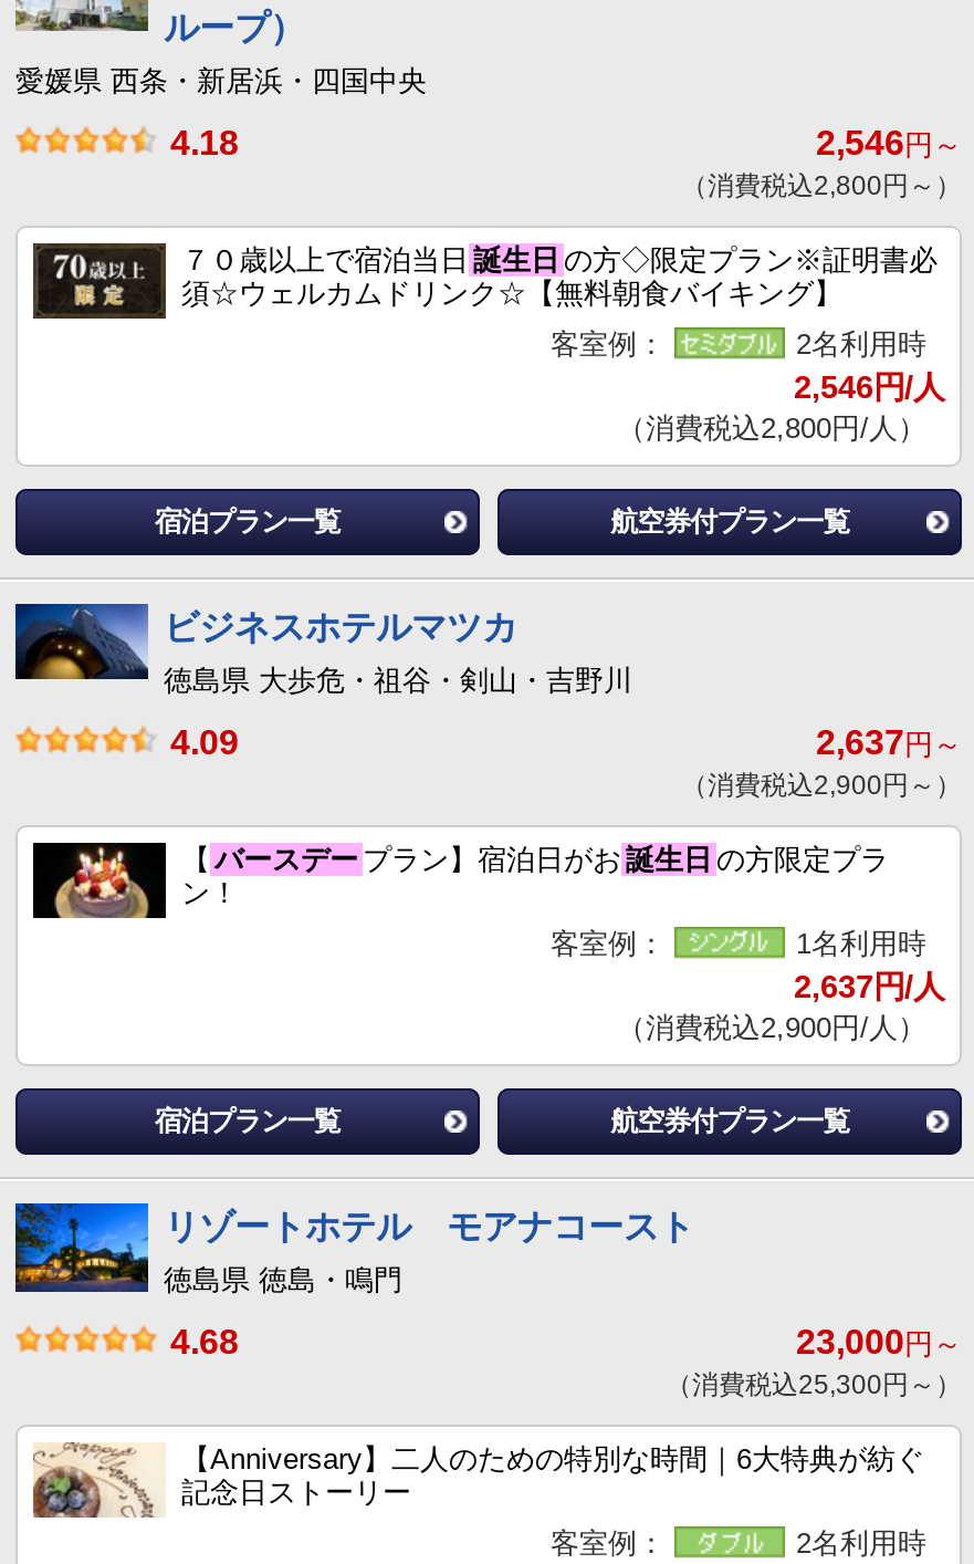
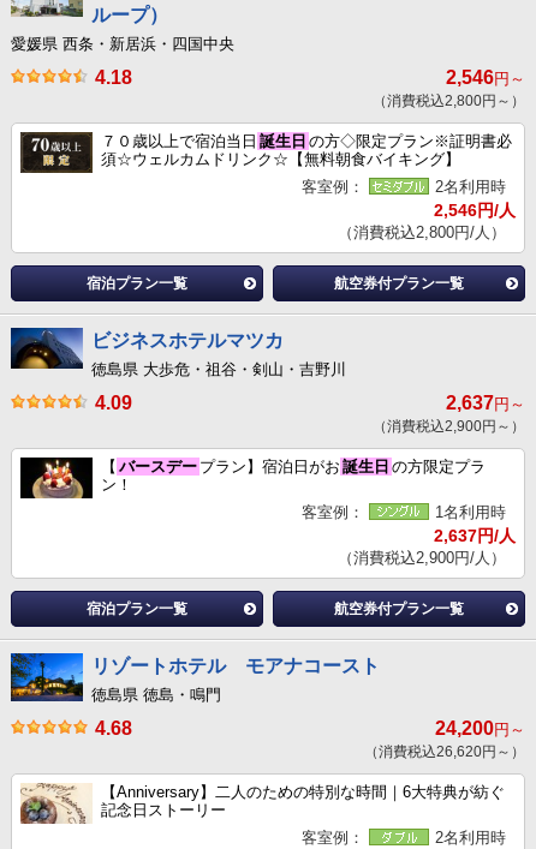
[796,1323,962,1360] 23,000円～ -> [435,718,525,739] 24,200円～
[666,1369,962,1400] （消費税込25,300円～） -> [364,743,525,760] （消費税込26,620円～）

